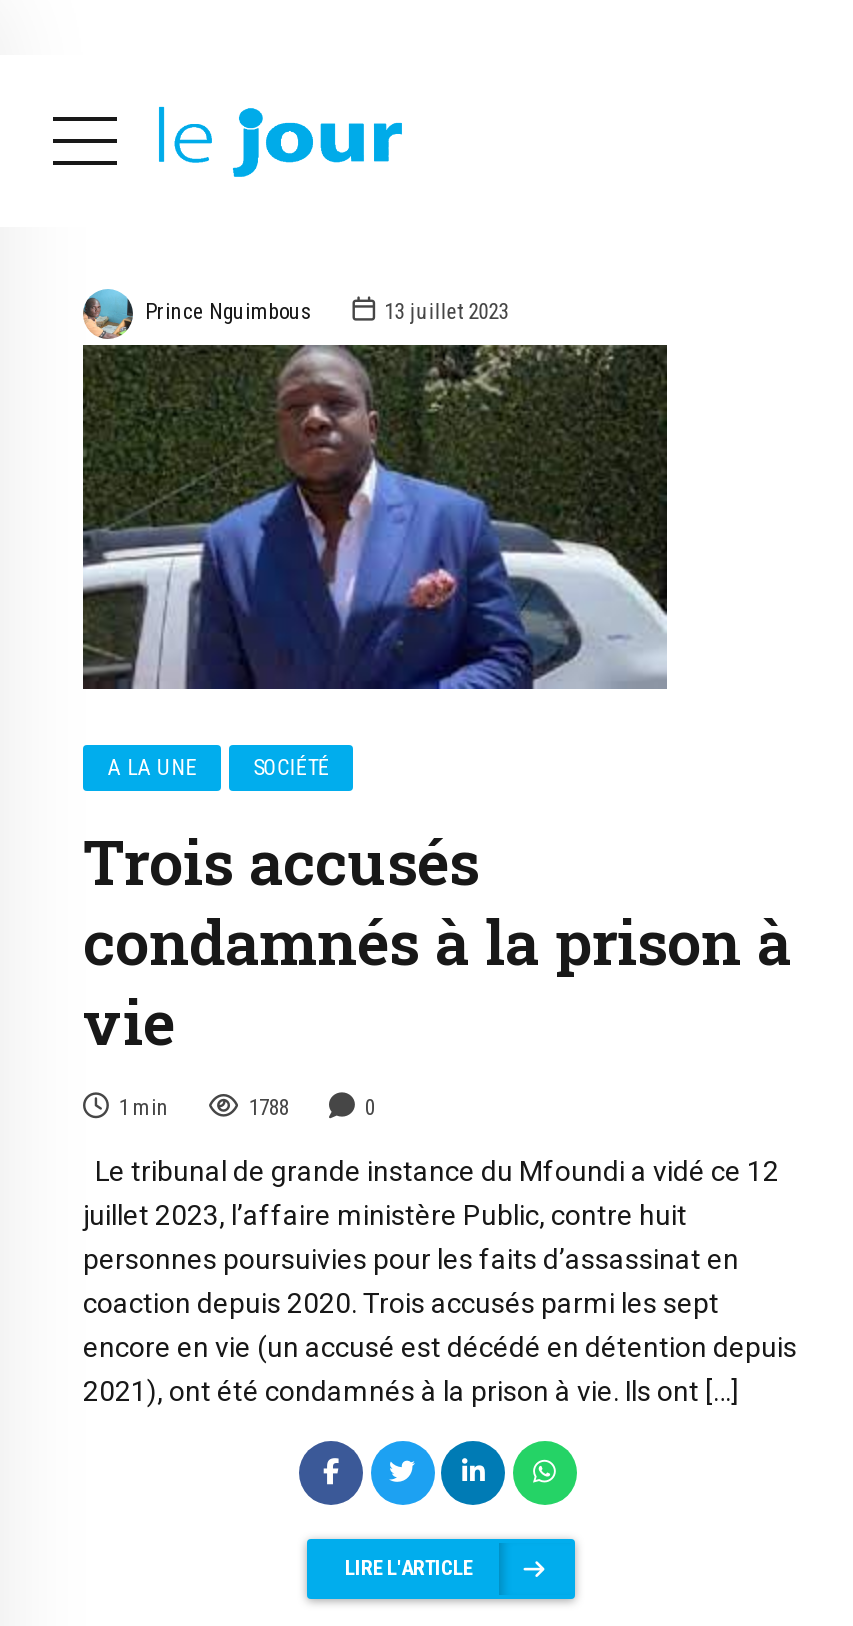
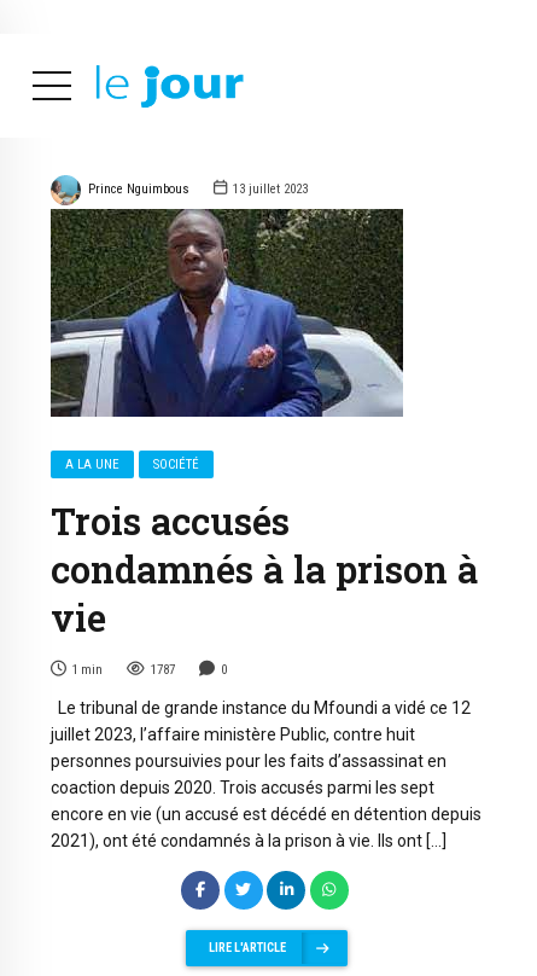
[249,1096,289,1122] 1788 -> [151,663,175,678] 1787

